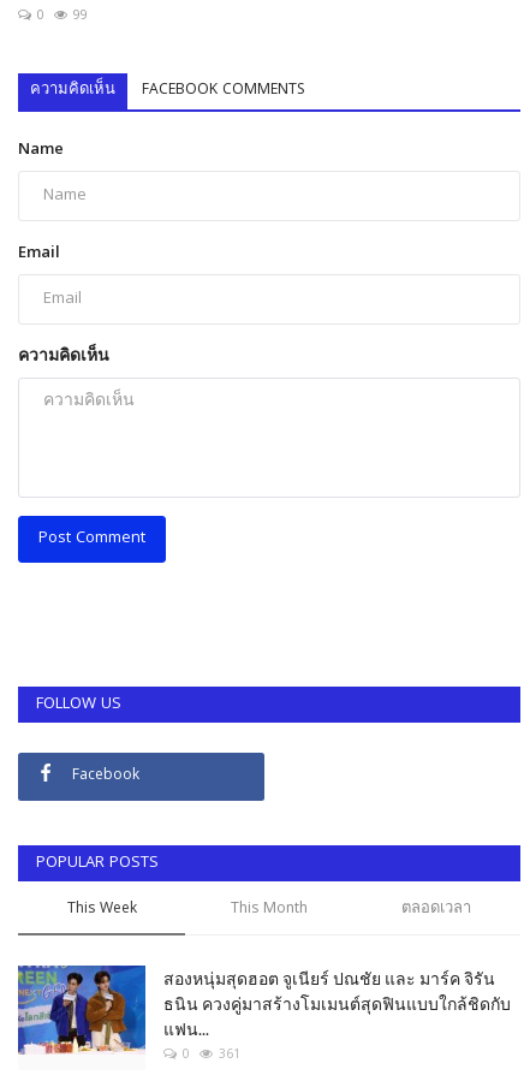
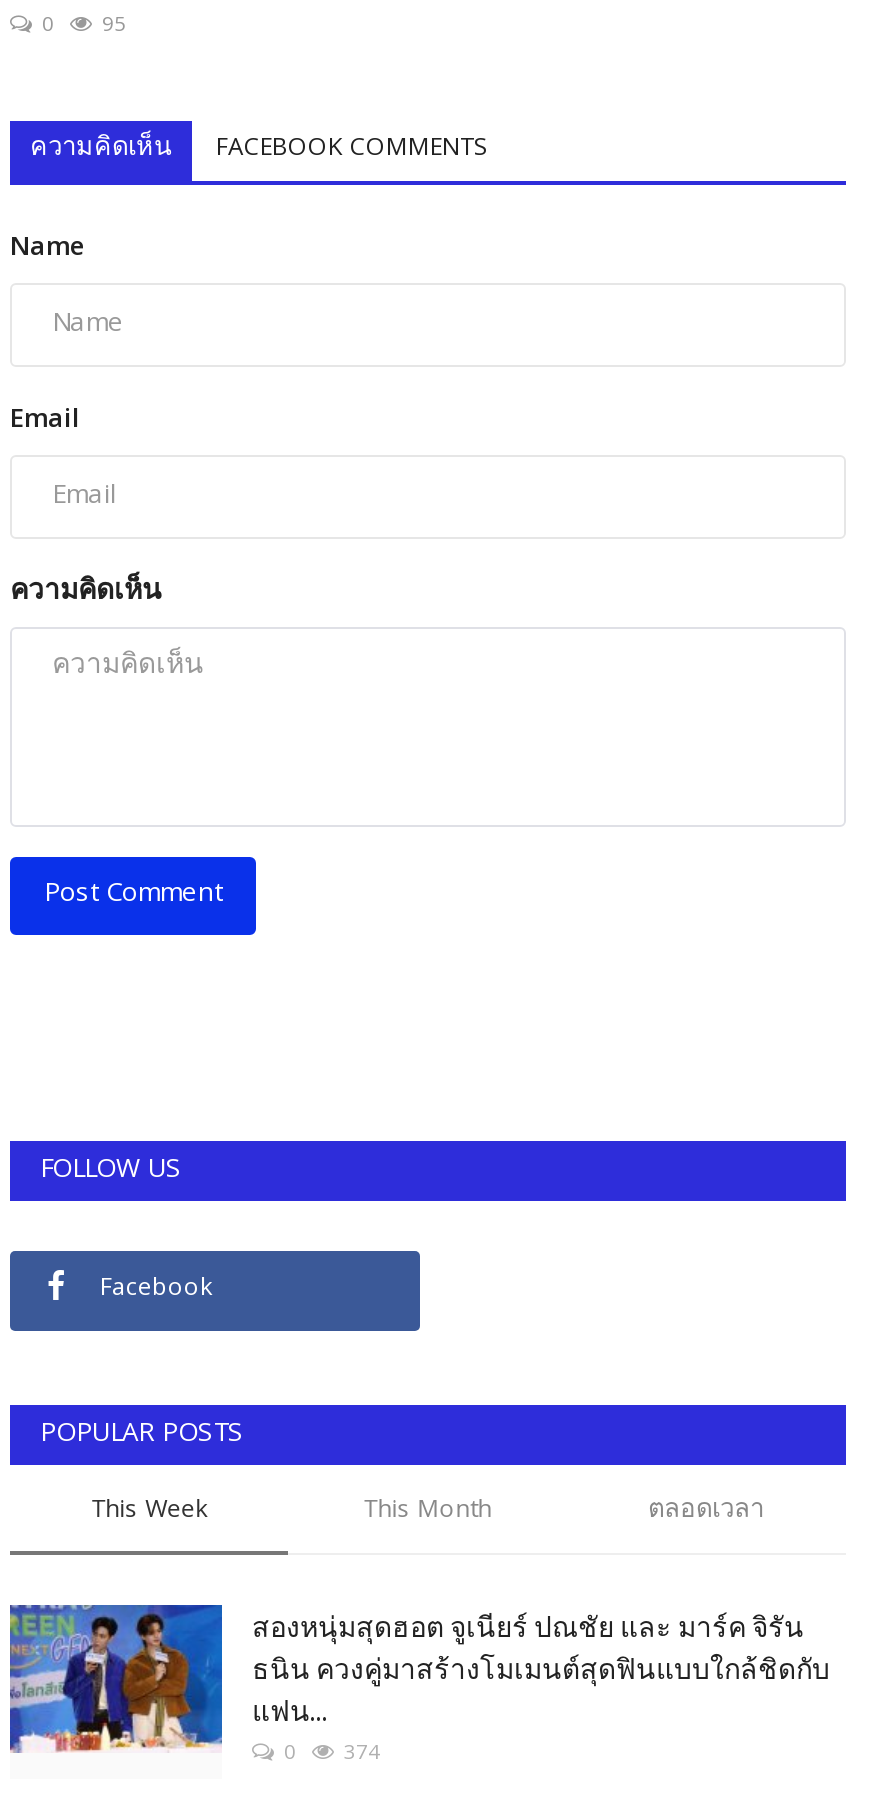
[37,6,88,27] 0 99 -> [42,9,126,45] 0 95
[183,1045,240,1066] 0 361 -> [284,1737,380,1773] 0 374

